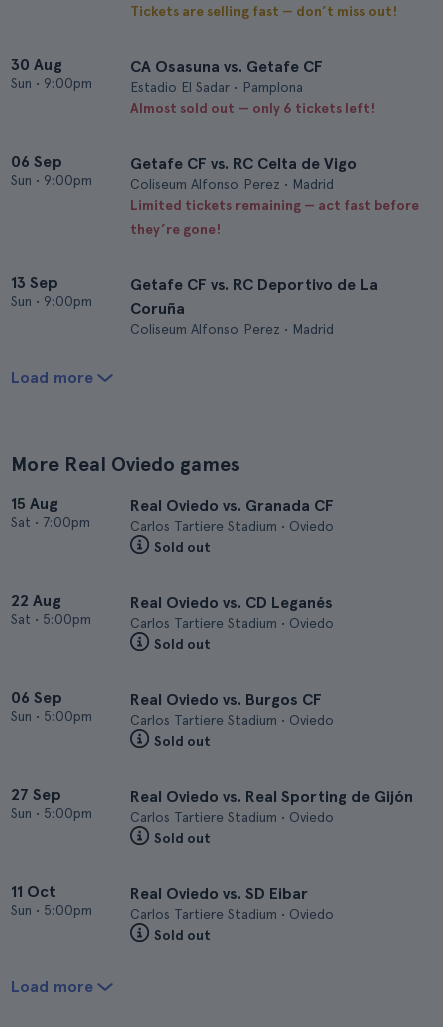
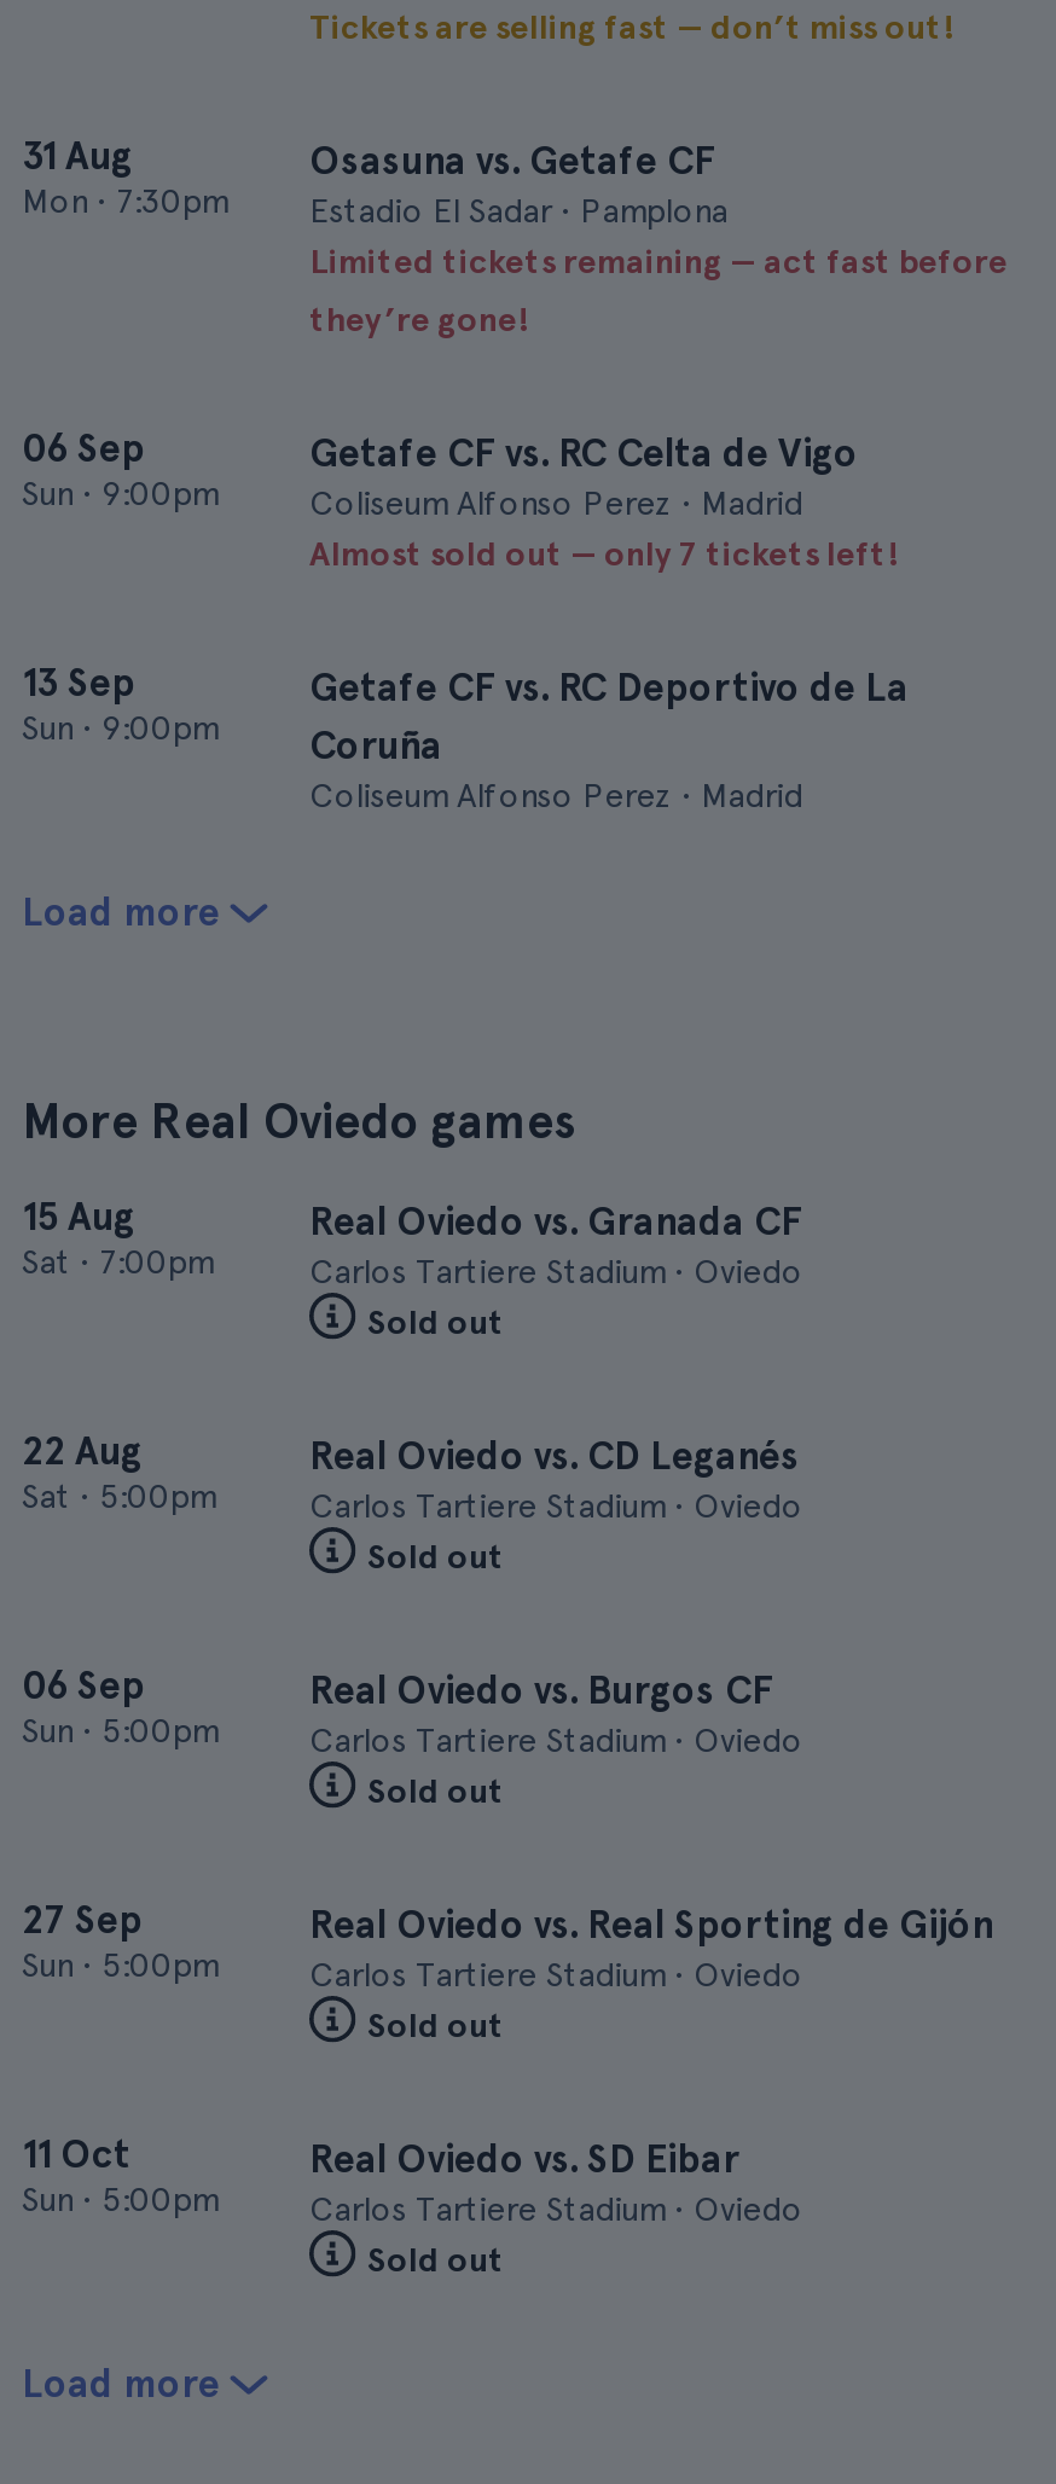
[11,55,92,91] 30 Aug | Sun • 9:00pm -> [22,133,227,220] 31 Aug | Mon • 7:30pm
[130,57,323,76] CA Osasuna vs. Getafe CF -> [309,138,715,184] Osasuna vs. Getafe CF
[130,100,375,116] Almost sold out — only 6 tickets left! -> none
moved [11,152,357,192] -> [22,425,858,522]: 06 Sep | Sun • 9:00pm | Getafe CF vs. RC Celta de Vigo | Coliseum Alfonso Perez • Madrid
moved [130,197,419,237] -> [309,242,1008,338]: Limited tickets remaining — act fast before | they’re gone!
none -> [309,534,899,573] Almost sold out — only 7 tickets left!

